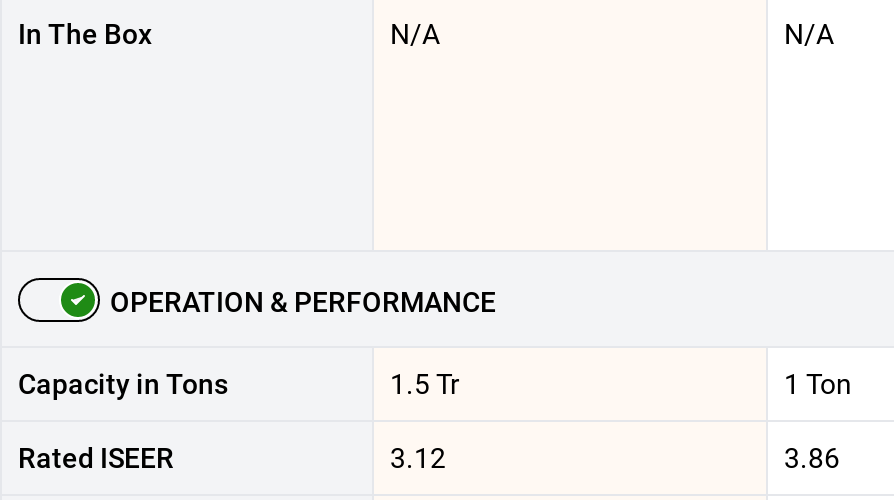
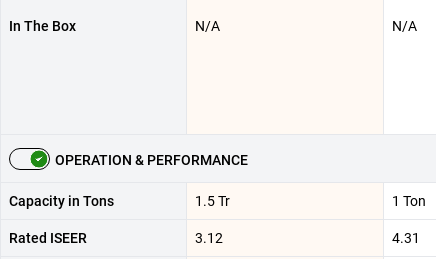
[784,442,840,474] 3.86 -> [392,230,420,246] 4.31

